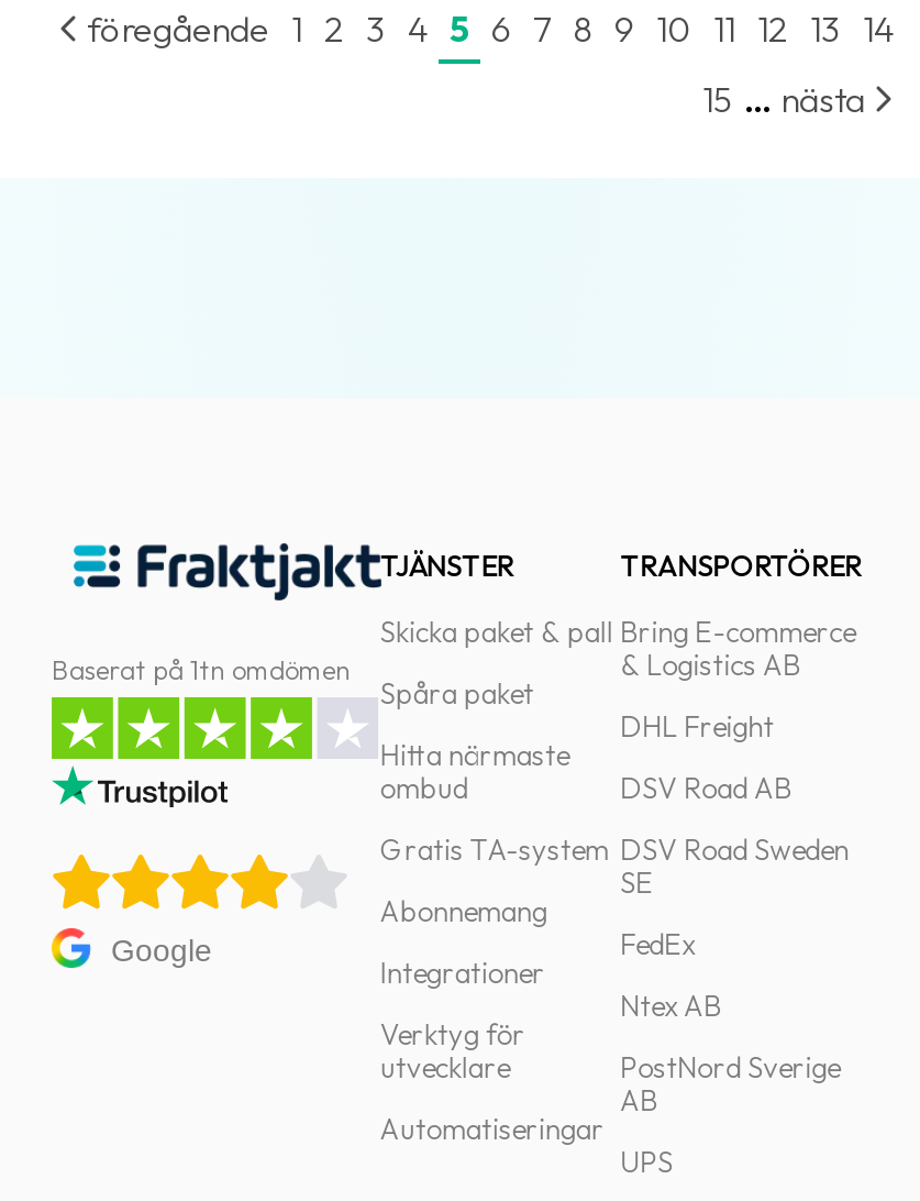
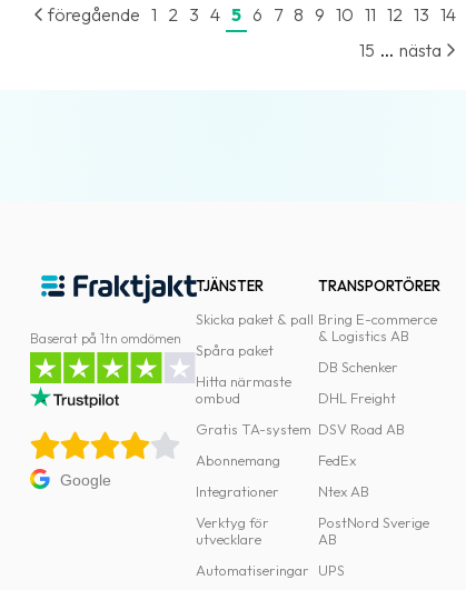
none -> [318,358,398,376] DB Schenker
moved [620,708,792,805] -> [318,389,404,438]: DHL Freight | DSV Road AB
[620,831,849,900] DSV Road Sweden | SE -> none

